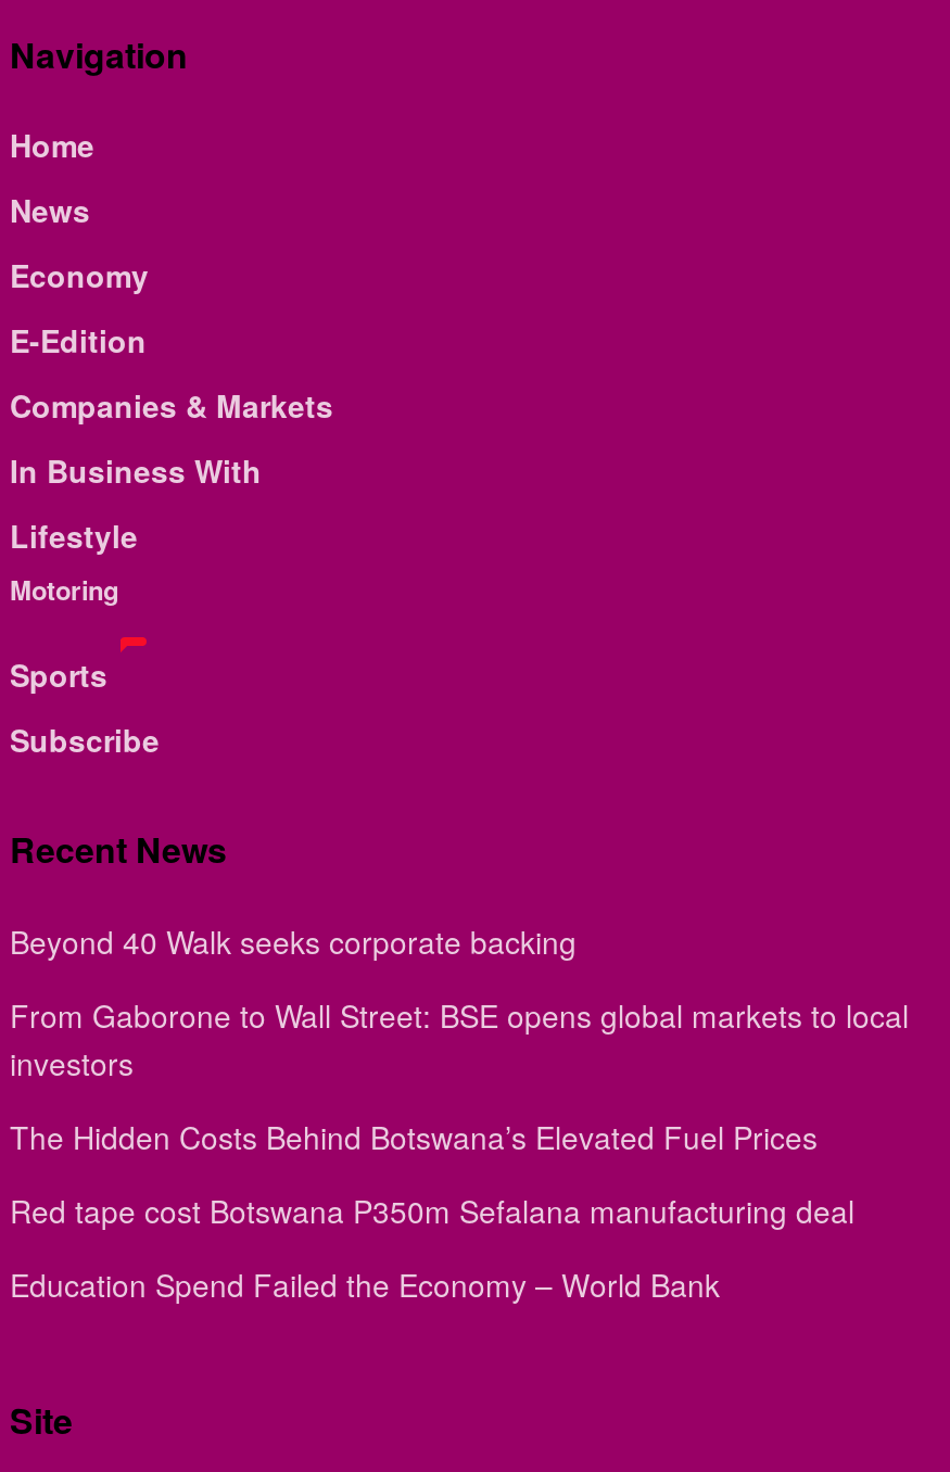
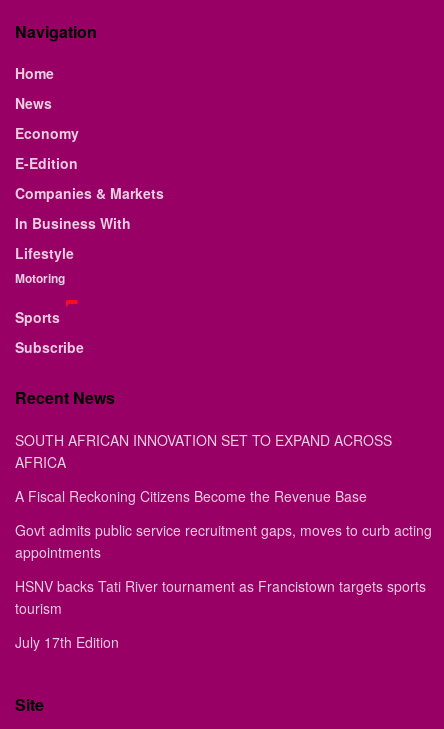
[10,918,577,962] Beyond 40 Walk seeks corporate backing -> [15,429,392,471] SOUTH AFRICAN INNOVATION SET TO EXPAND ACROSS | AFRICA
[10,992,909,1083] From Gaborone to Wall Street: BSE opens global markets to local | investors -> [15,485,367,505] A Fiscal Reckoning Citizens Become the Revenue Base
[10,1114,818,1157] The Hidden Costs Behind Botswana’s Elevated Fuel Prices -> [15,519,432,561] Govt admits public service recruitment gaps, moves to curb acting | appointments
[10,1188,854,1231] Red tape cost Botswana P350m Sefalana manufacturing deal -> [15,575,426,617] HSNV backs Tati River tournament as Francistown targets sports | tourism
[10,1261,720,1305] Education Spend Failed the Economy – World Bank -> [15,631,119,651] July 17th Edition

